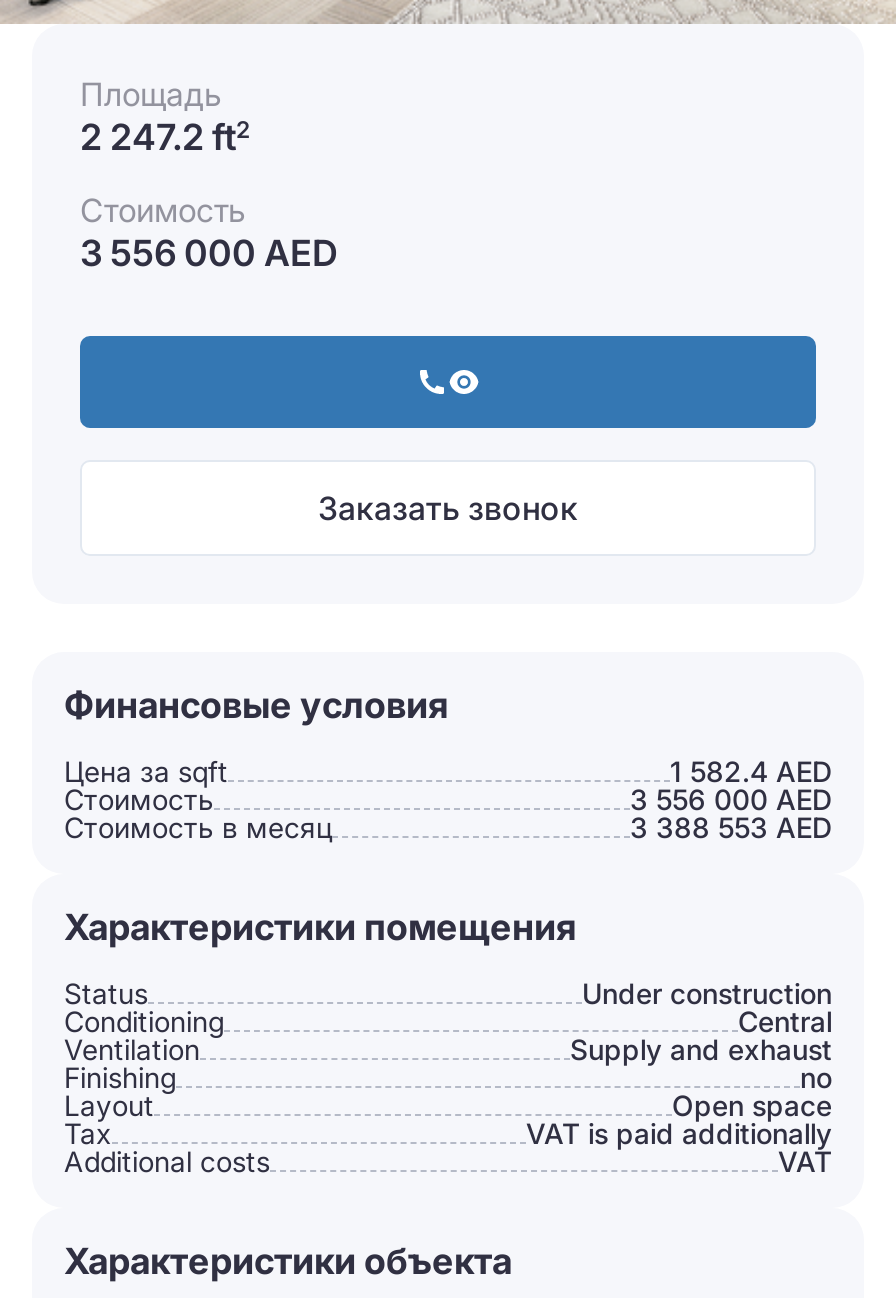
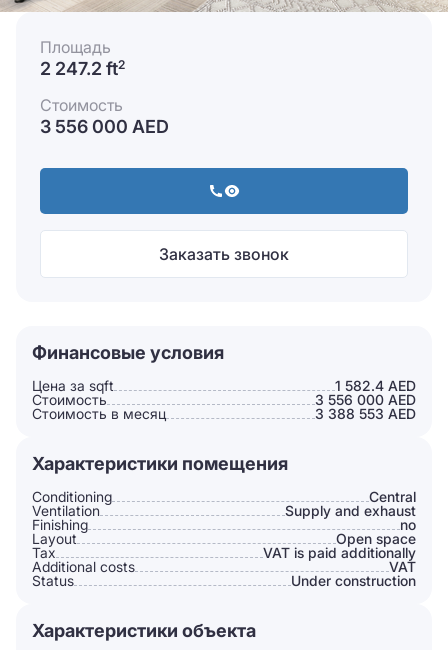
moved [64,976,832,1010] -> [32,572,416,589]: Status | Under construction

